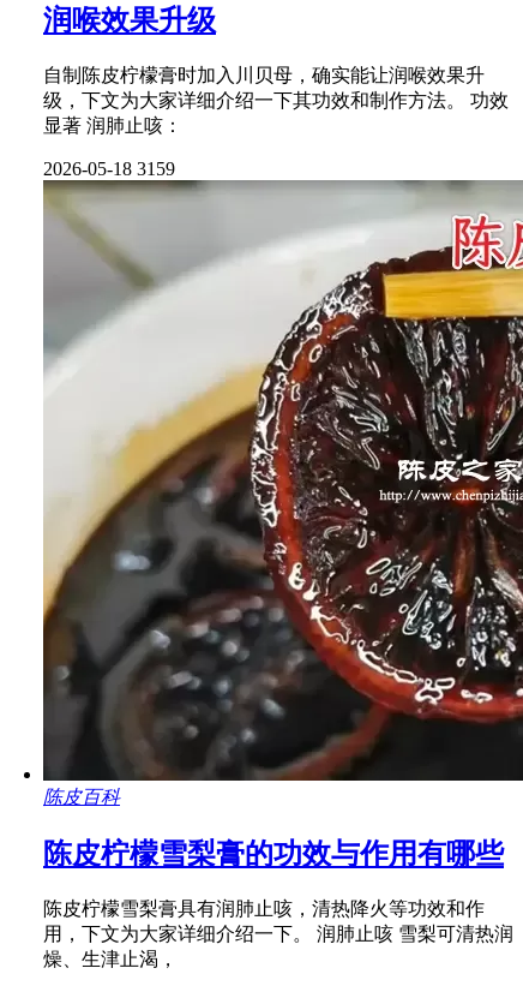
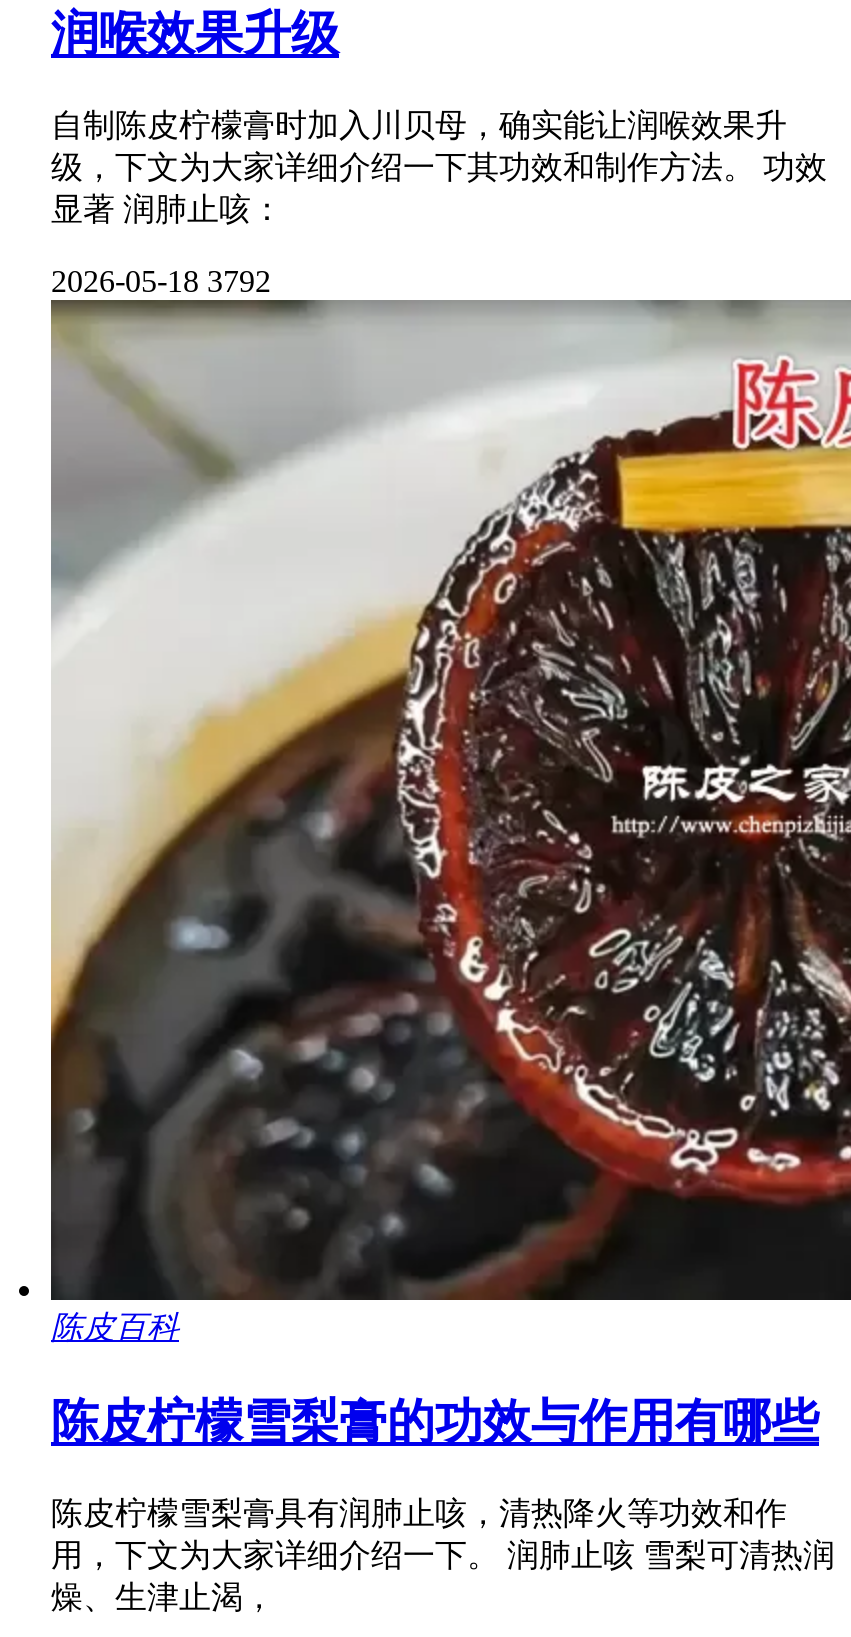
[43,159,175,179] 2026-05-18 3159 -> [51,264,271,298] 2026-05-18 3792

